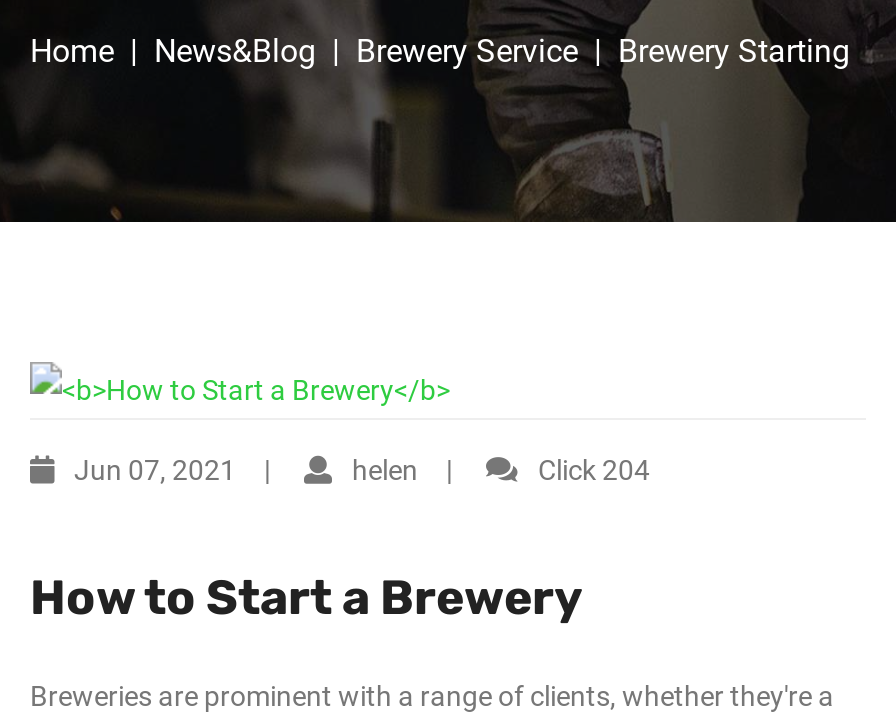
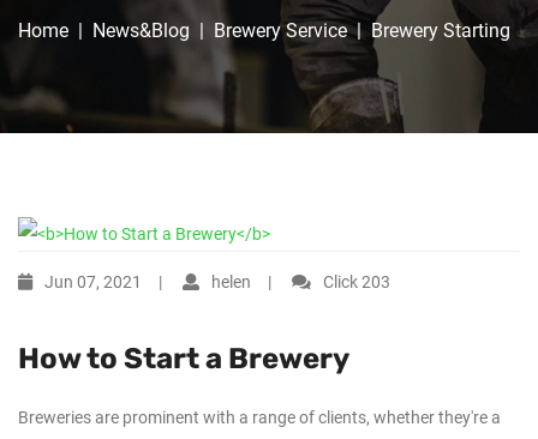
[532,454,650,486] Click 204 -> [319,272,390,291] Click 203

